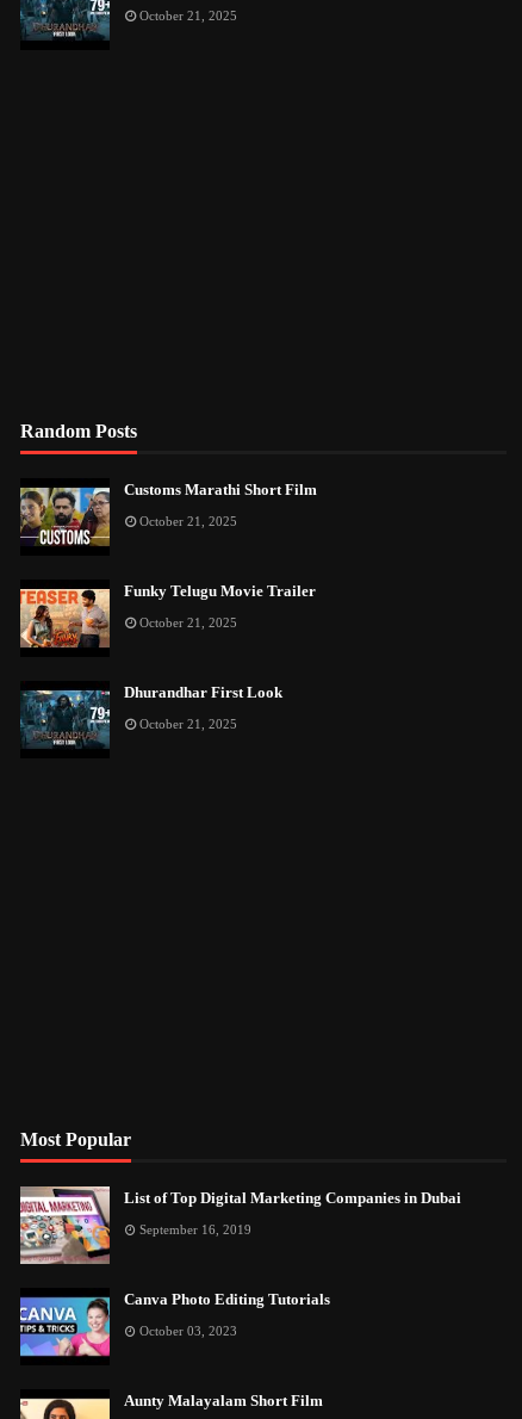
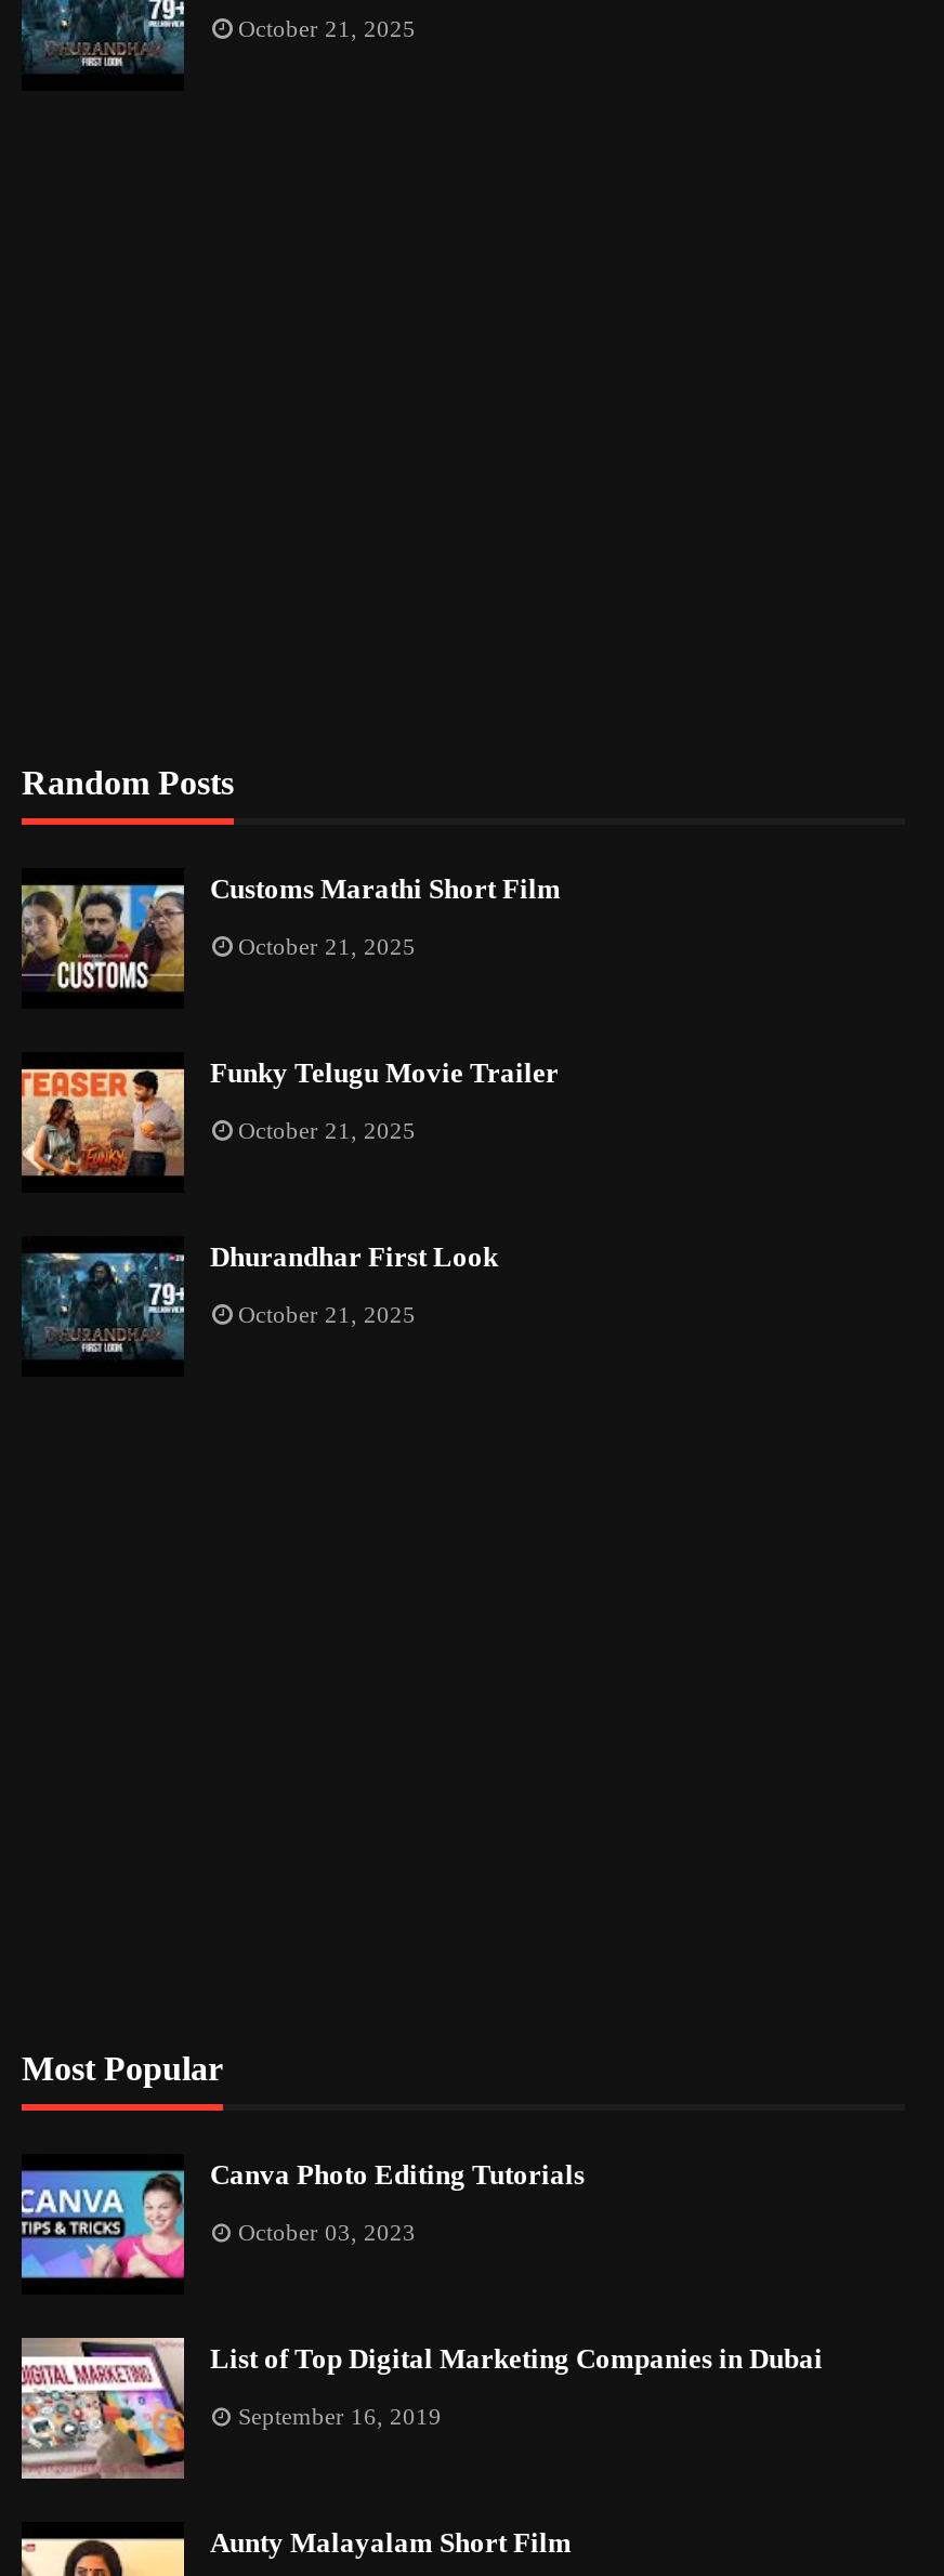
moved [18,1185,461,1266] -> [17,2336,823,2483]: [image] | List of Top Digital Marketing Companies in Dubai | September 16, 2019
moved [19,1290,330,1365] -> [19,2158,585,2295]: [image] | Canva Photo Editing Tutorials | October 03, 2023

